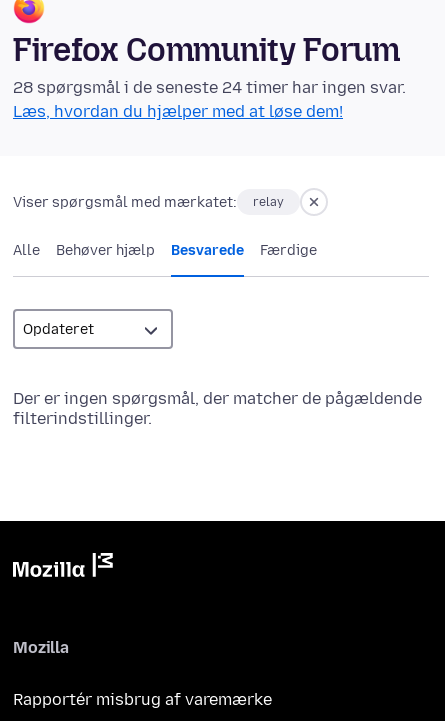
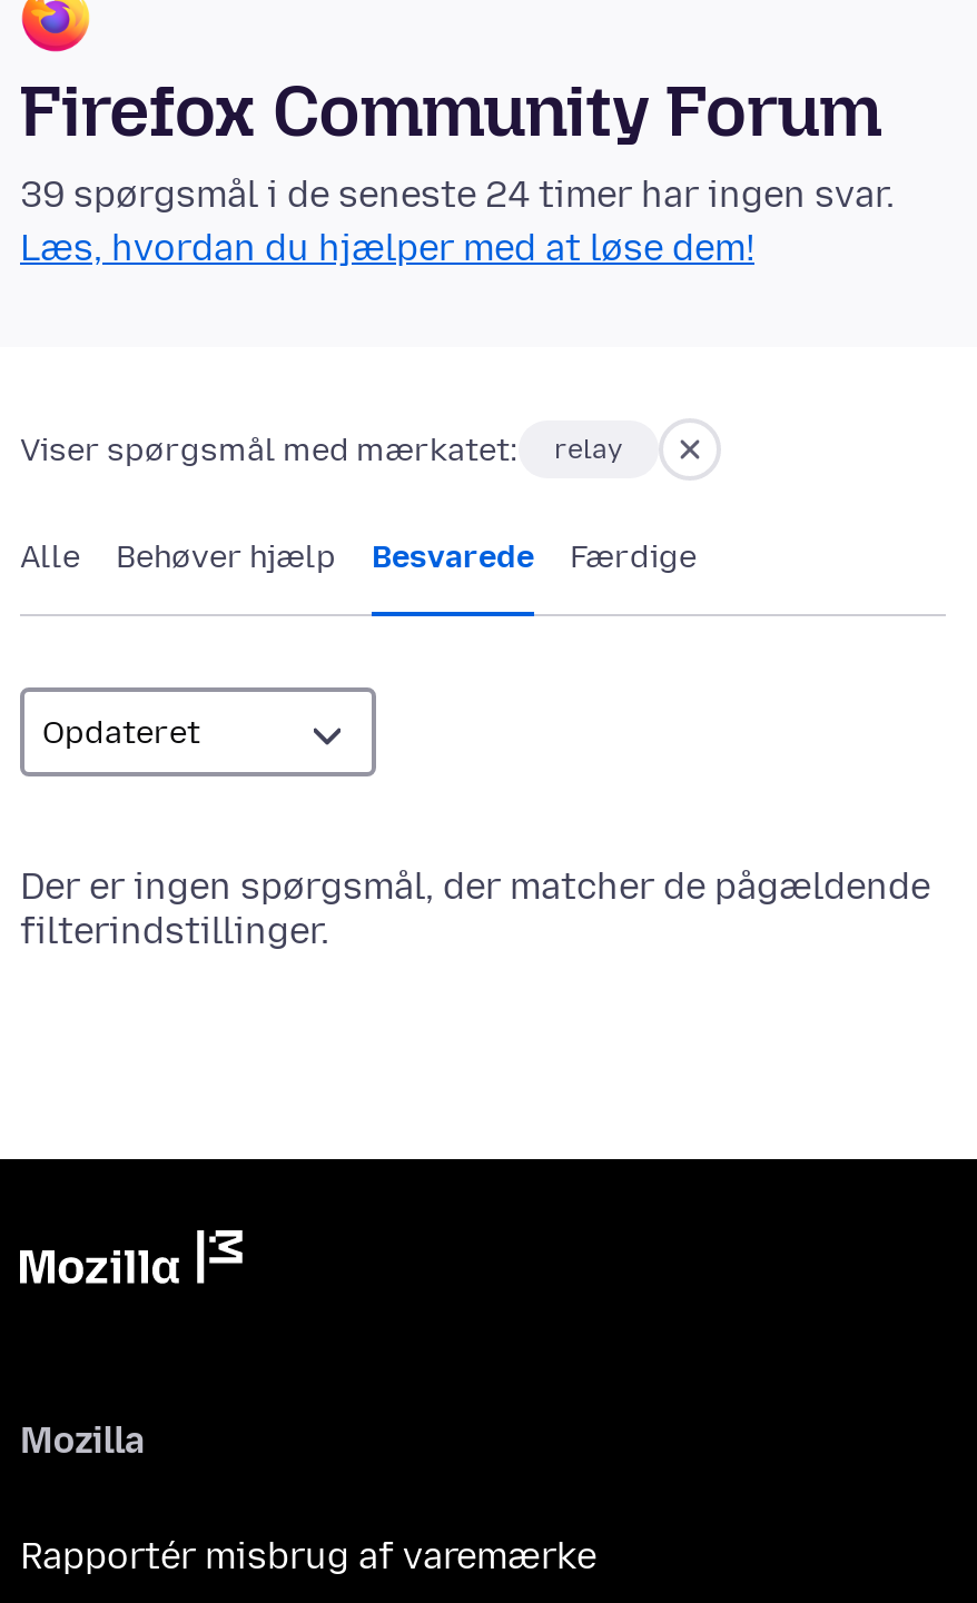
[13,78,406,97] 28 spørgsmål i de seneste 24 timer har ingen svar. -> [20,175,895,217] 39 spørgsmål i de seneste 24 timer har ingen svar.

